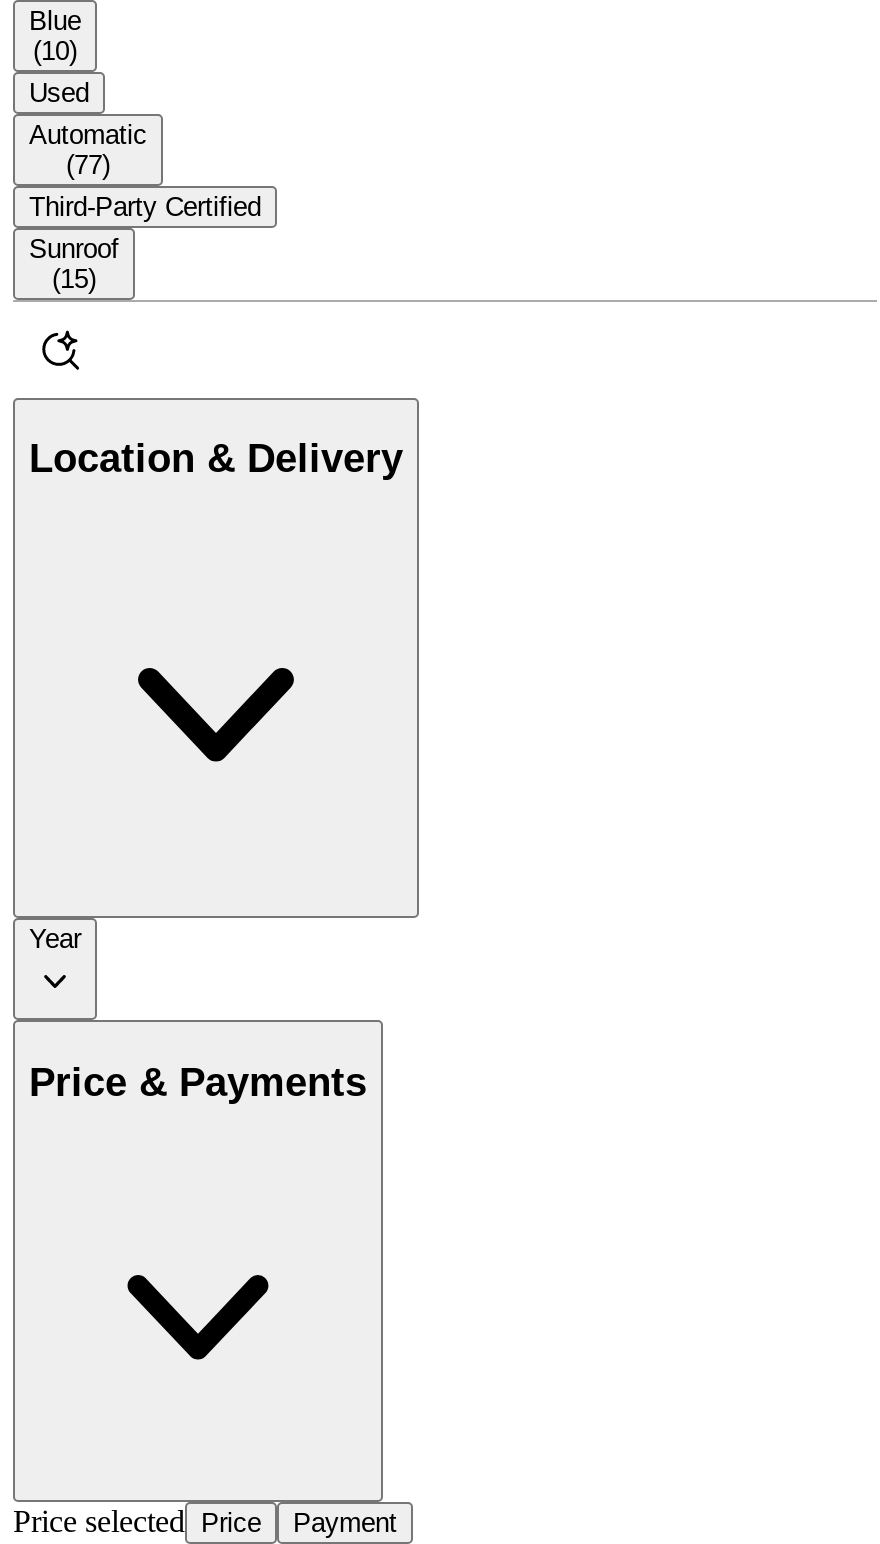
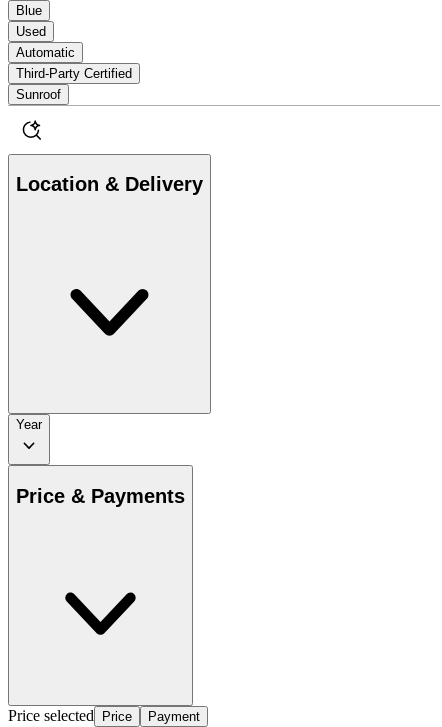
[33,36,77,66] (10) -> none
[66,150,110,180] (77) -> none
[52,264,96,294] (15) -> none

